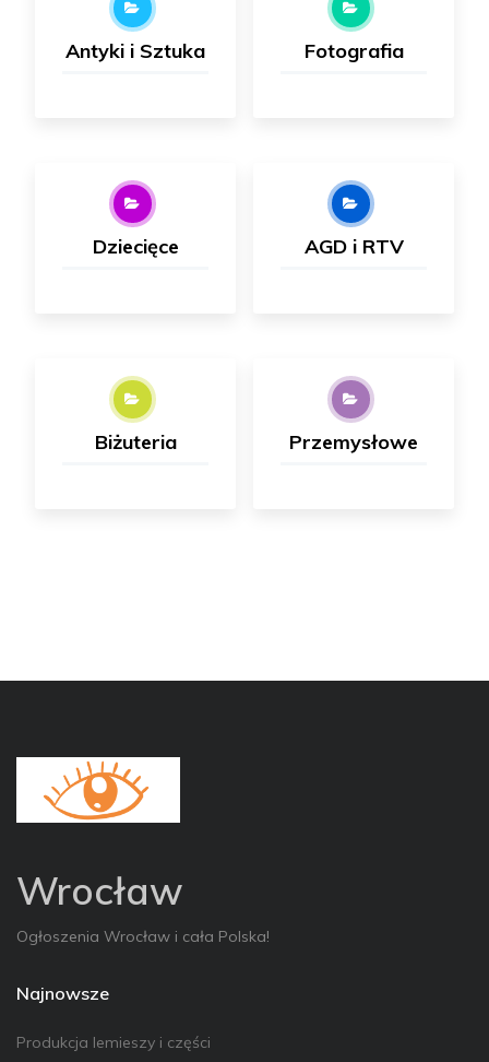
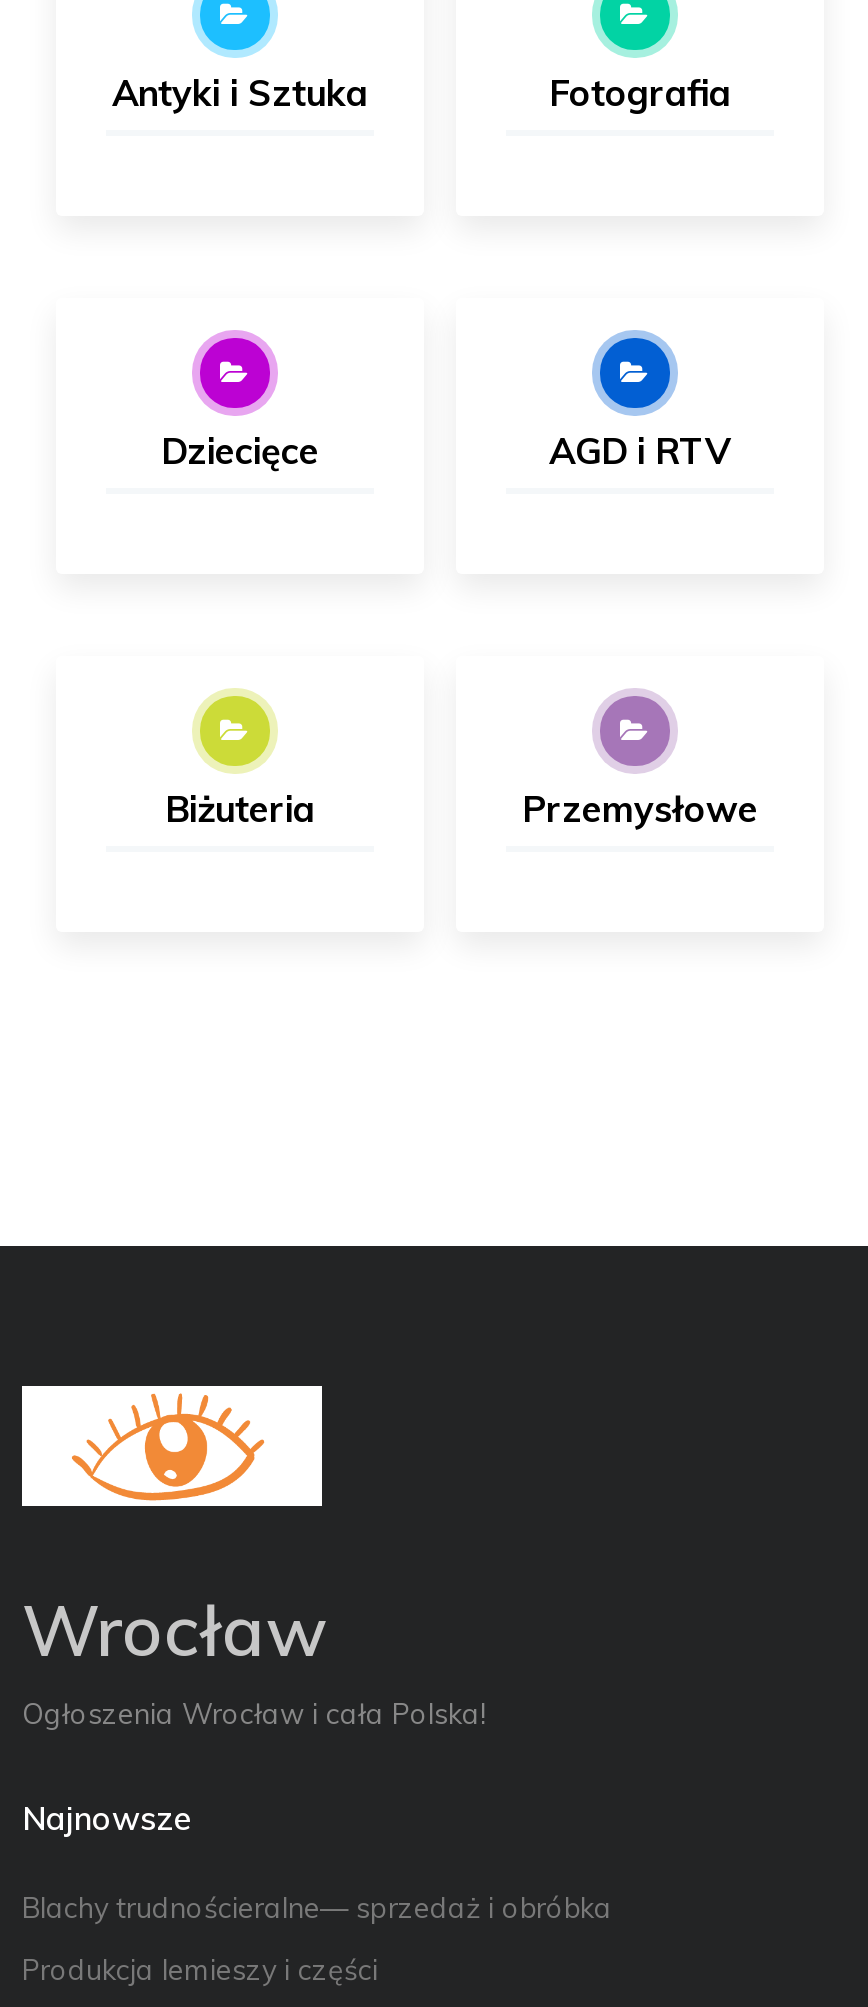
none -> [22,1890,612,1926] Blachy trudnościeralne— sprzedaż i obróbka

